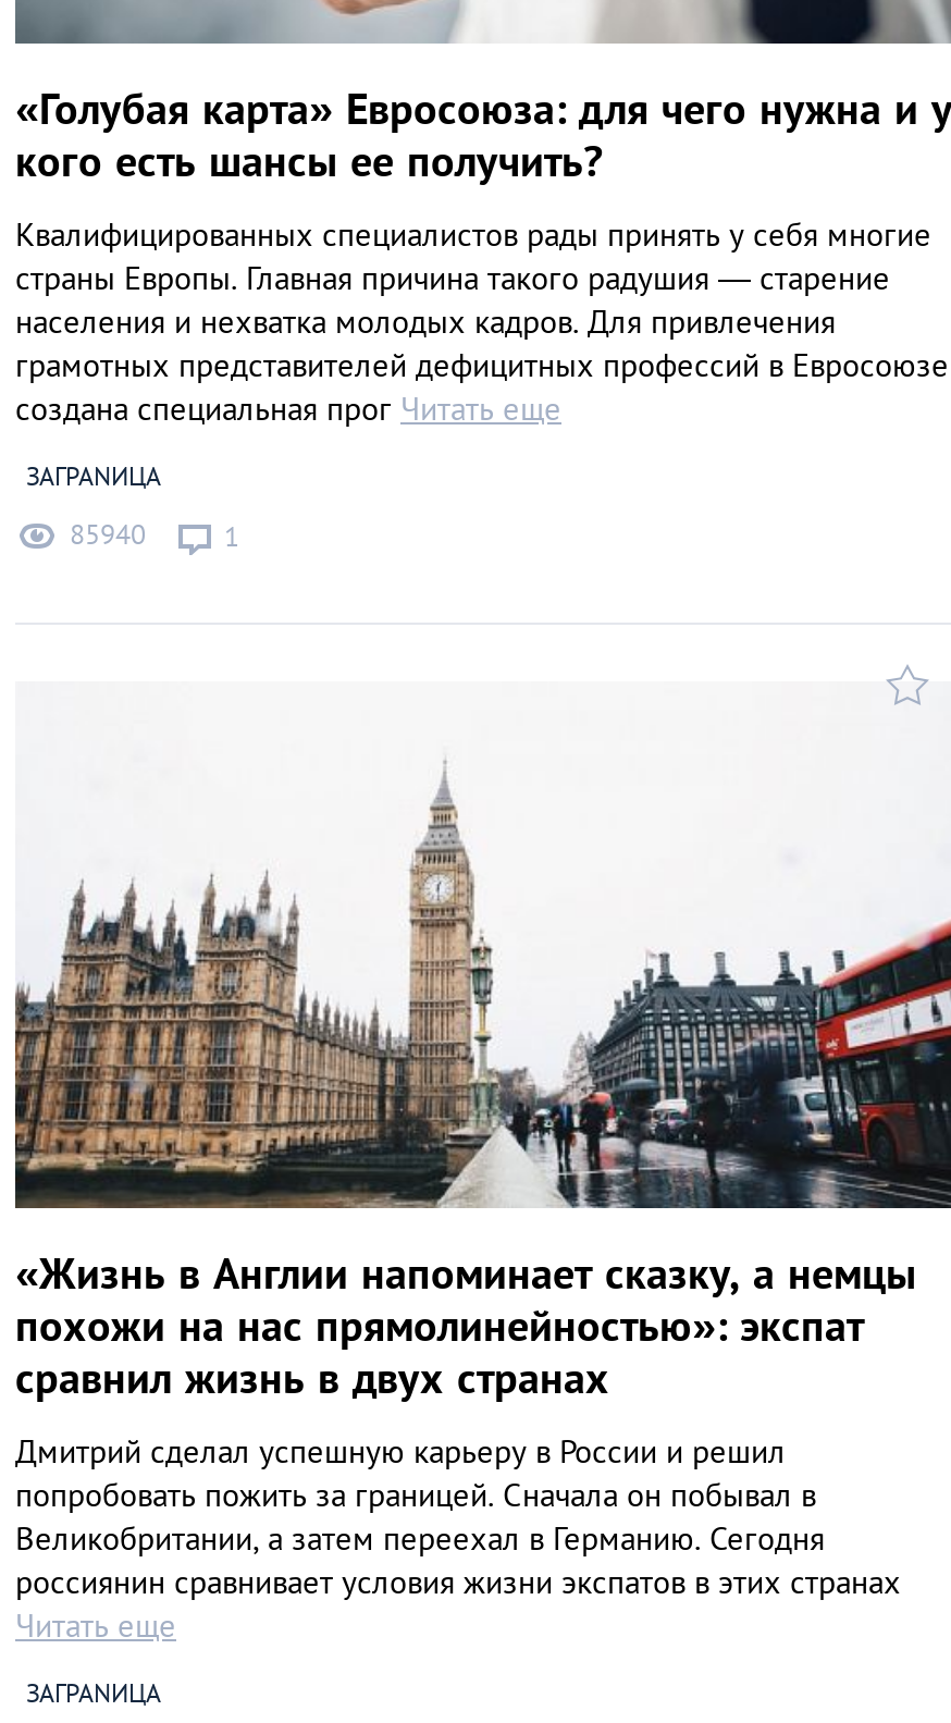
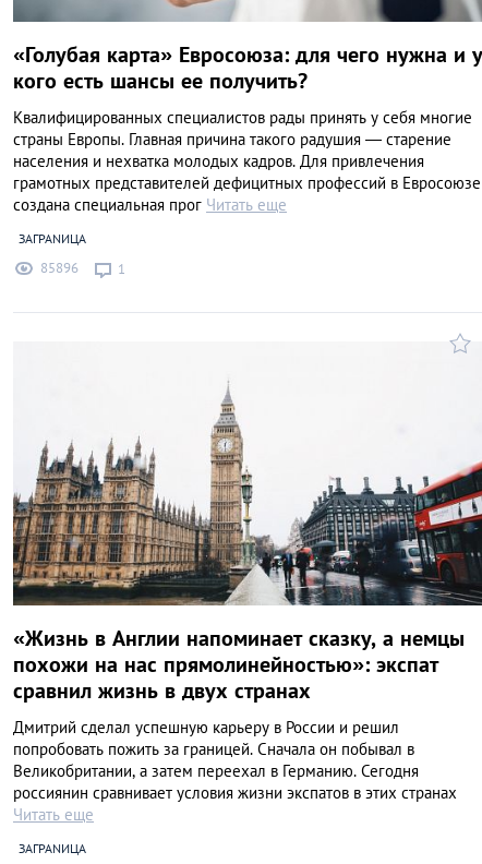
[70,515,146,552] 85940 -> [40,258,79,277] 85896

